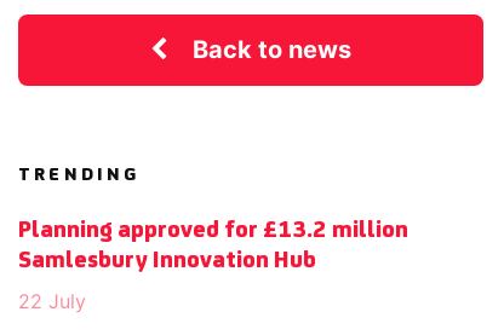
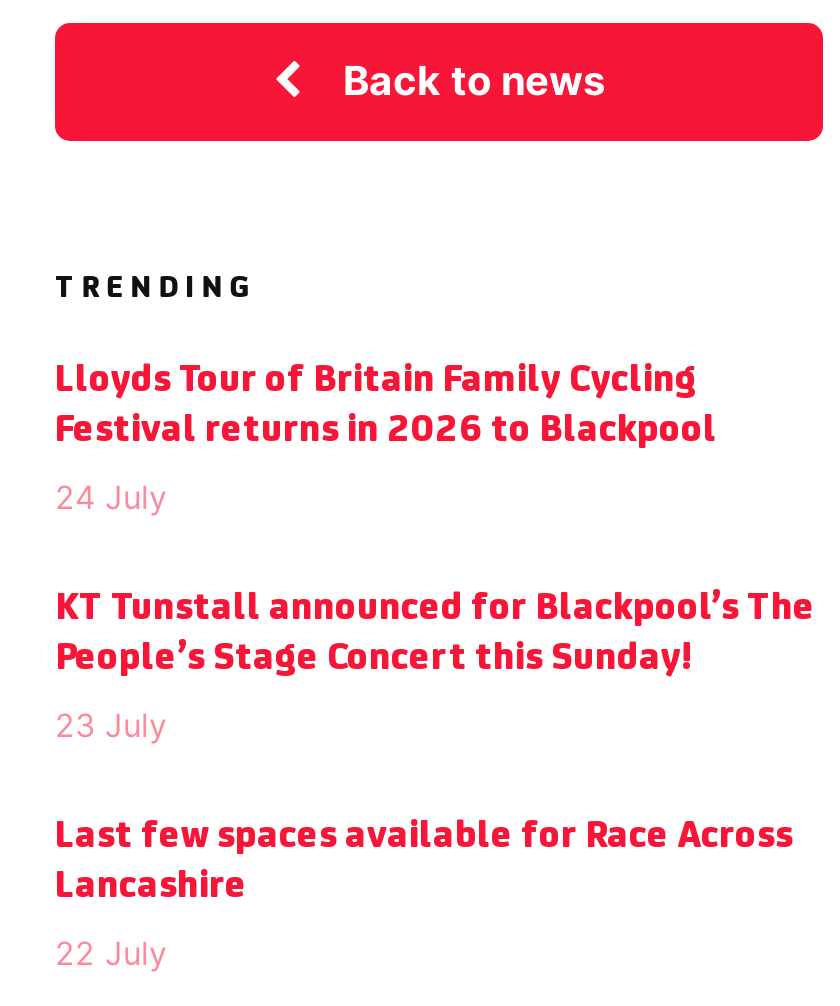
[18,219,408,273] Planning approved for £13.2 million | Samlesbury Innovation Hub -> [55,361,815,907] Lloyds Tour of Britain Family Cycling | Festival returns in 2026 to Blackpool | 24 July | KT Tunstall announced for Blackpool’s The | People’s Stage Concert this Sunday! | 23 July | Last few spaces available for Race Across | Lancashire

